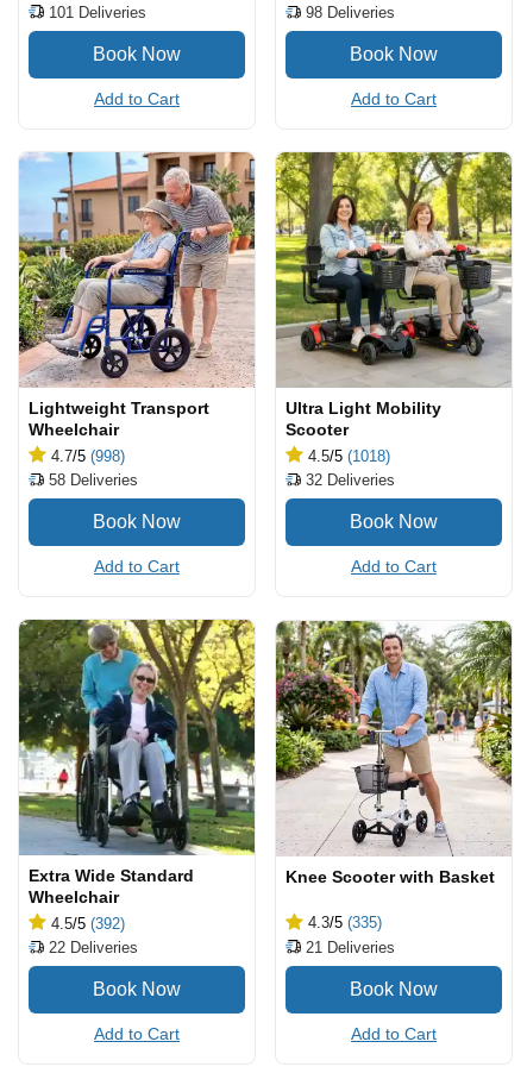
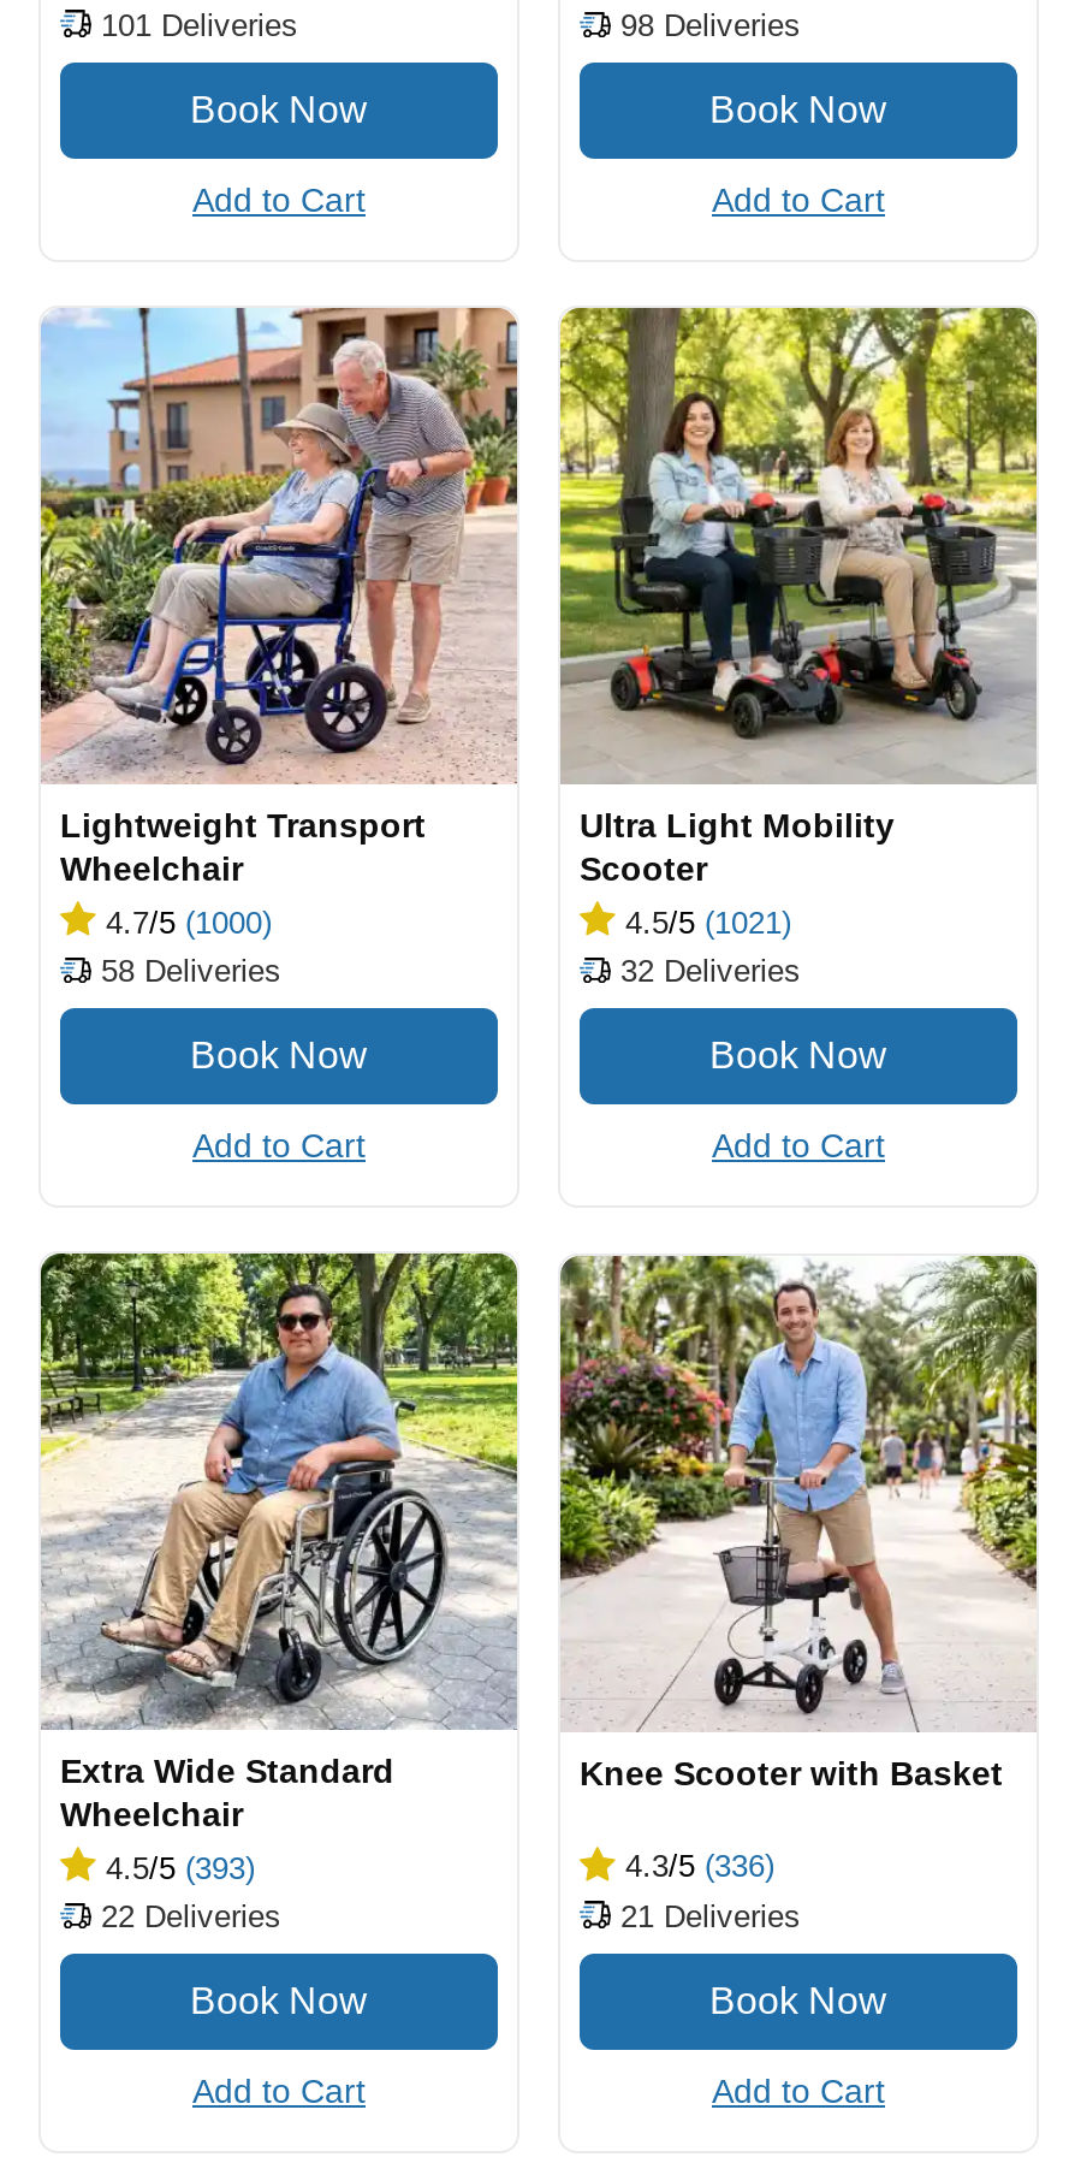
[51,447,125,465] 4.7/5 (998) -> [106,903,272,940] 4.7/5 (1000)
[308,447,390,465] 4.5/5 (1018) -> [625,903,791,940] 4.5/5 (1021)
[18,619,256,856] [image] -> [38,1251,519,1730] [image]
[51,914,125,932] 4.5/5 (392) -> [106,1849,255,1885] 4.5/5 (393)
[308,914,382,931] 4.3/5 (335) -> [625,1848,774,1884] 4.3/5 (336)

